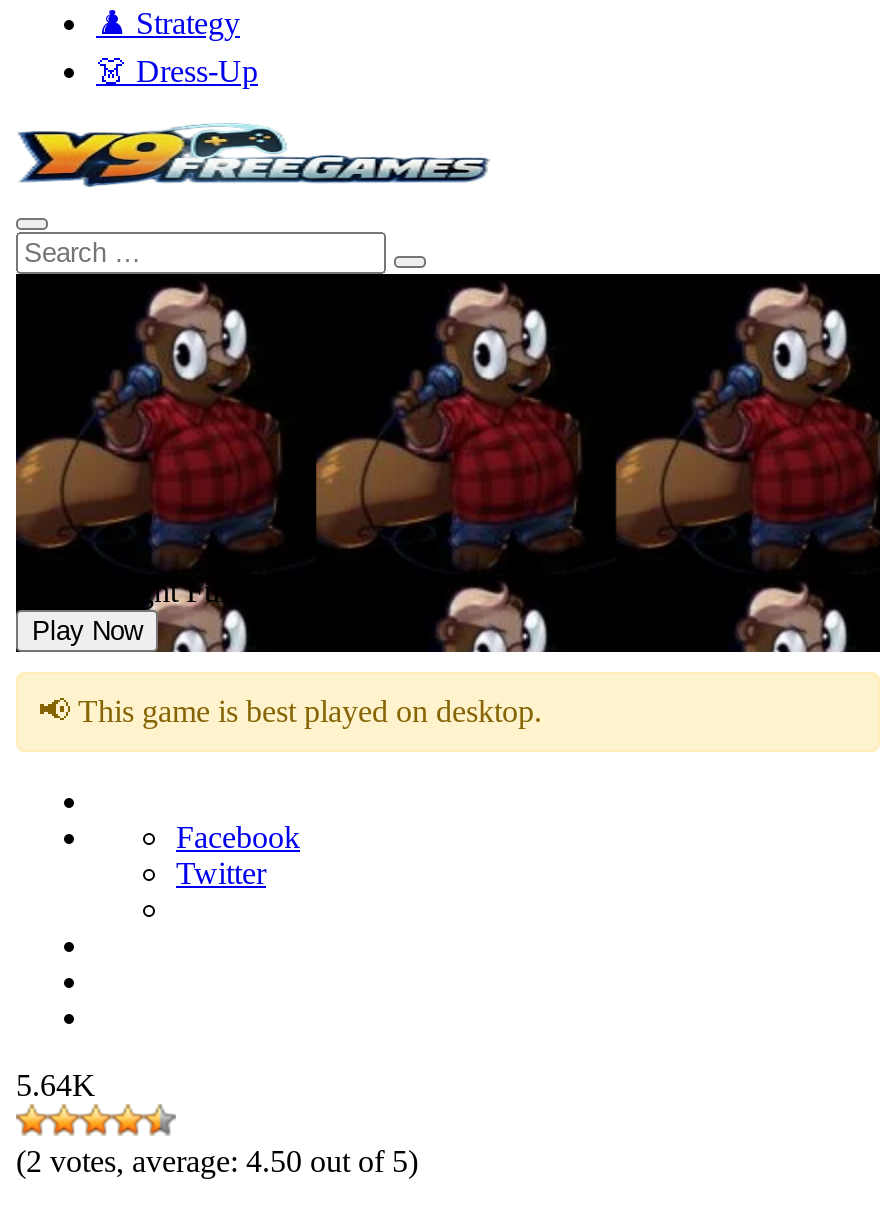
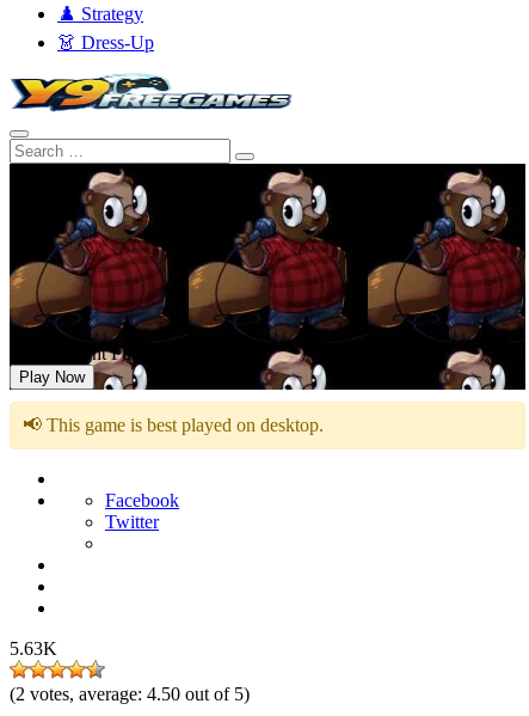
[16,1068,96,1102] 5.64K -> [10,638,57,659] 5.63K

